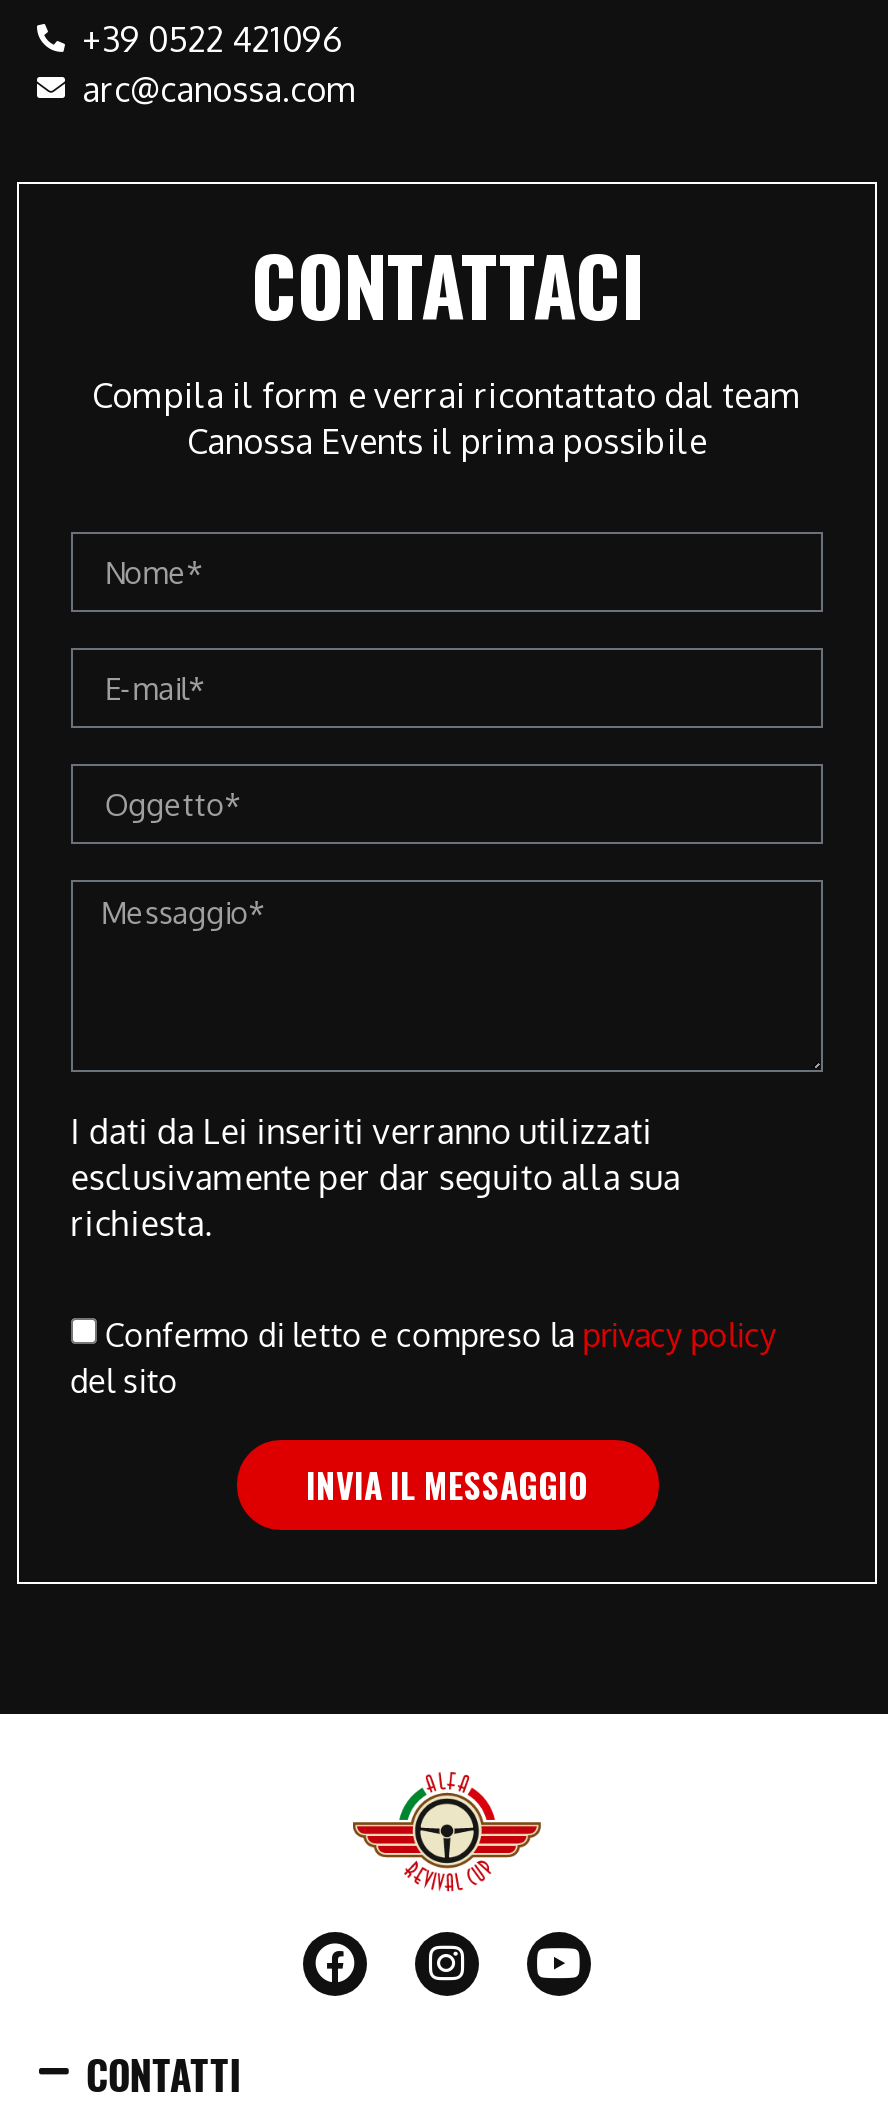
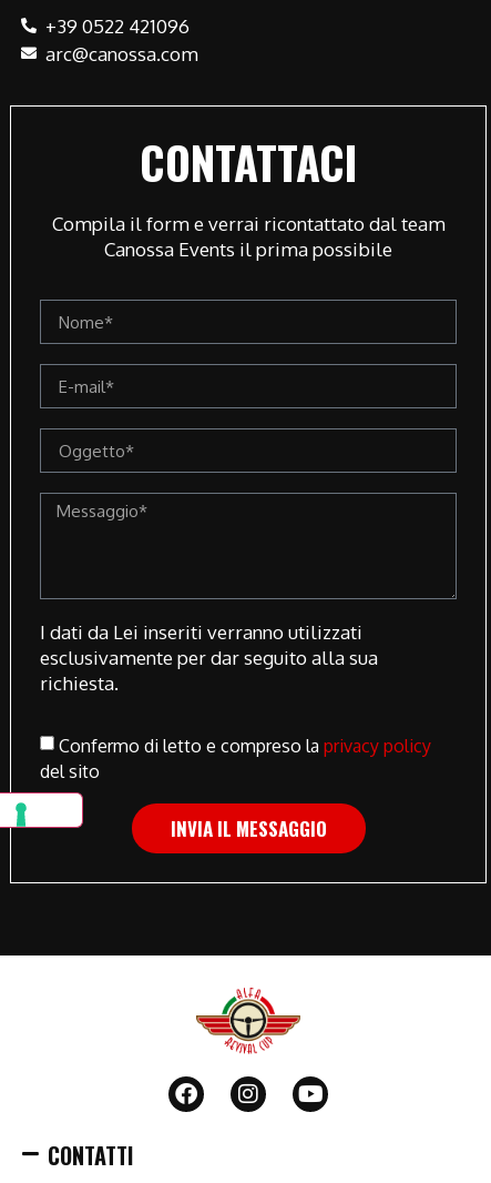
none -> [3,791,84,829] [image]

